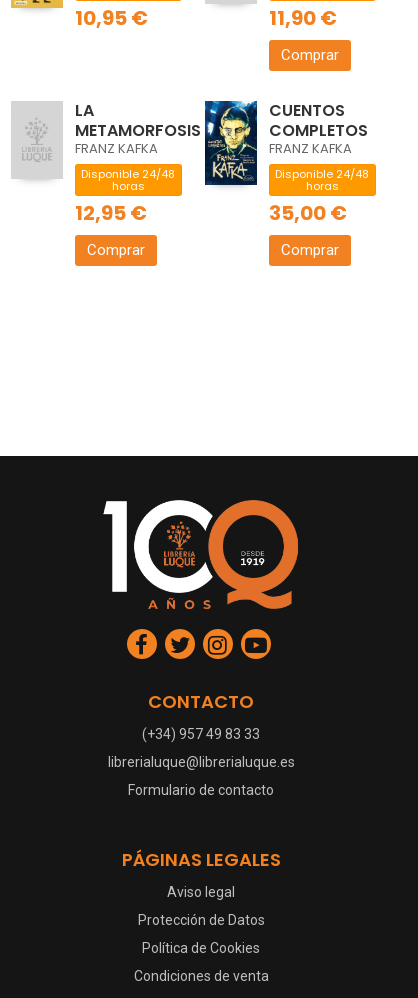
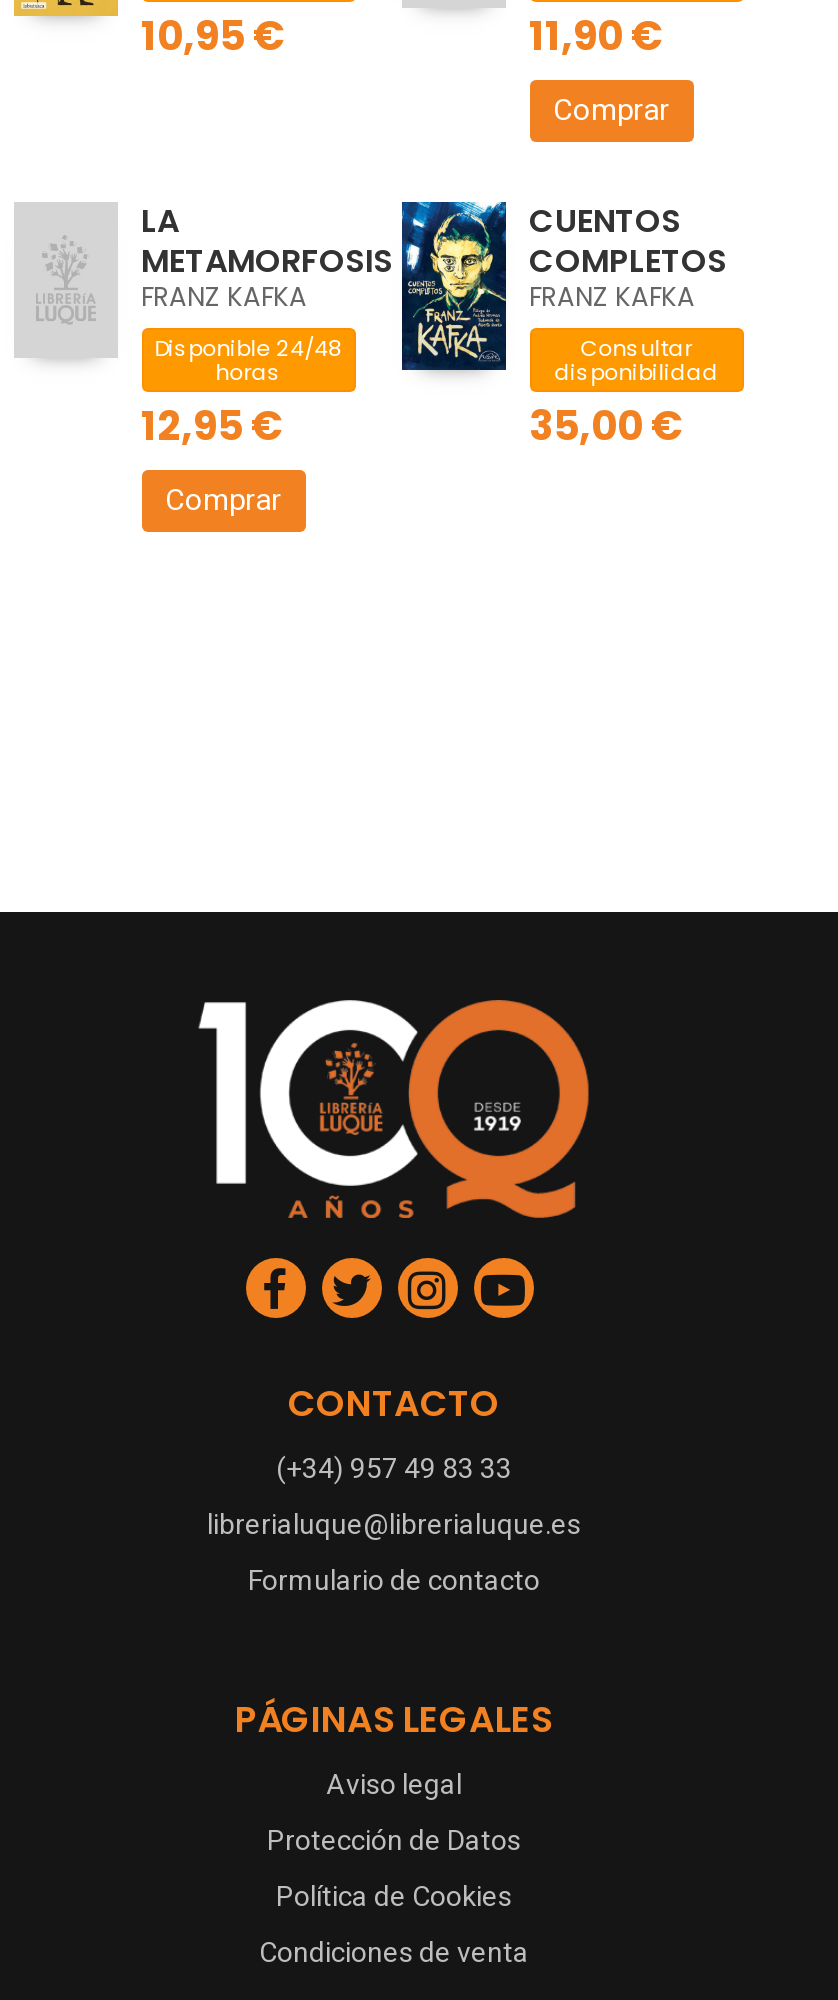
[275,166,369,194] Disponible 24/48 | horas -> [554,332,718,388] Consultar | disponibilidad
[280,241,338,259] Comprar -> none

